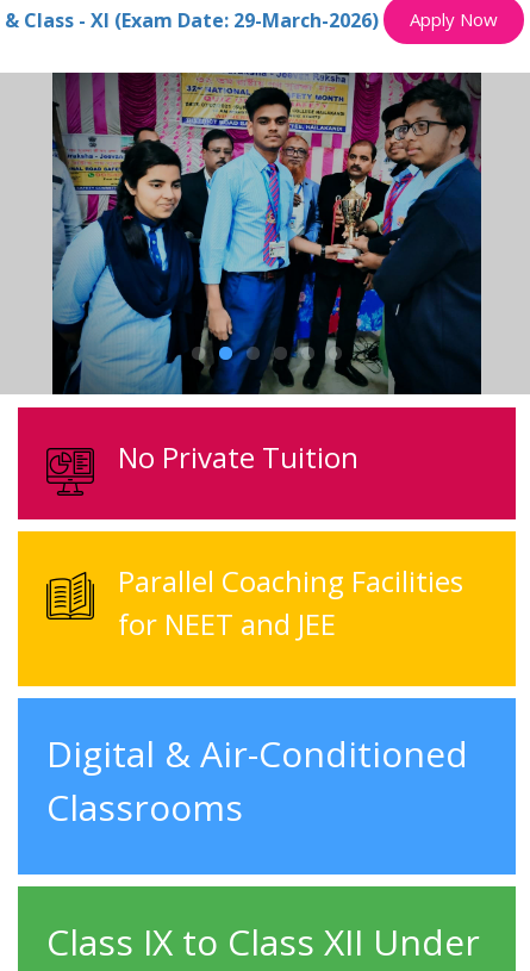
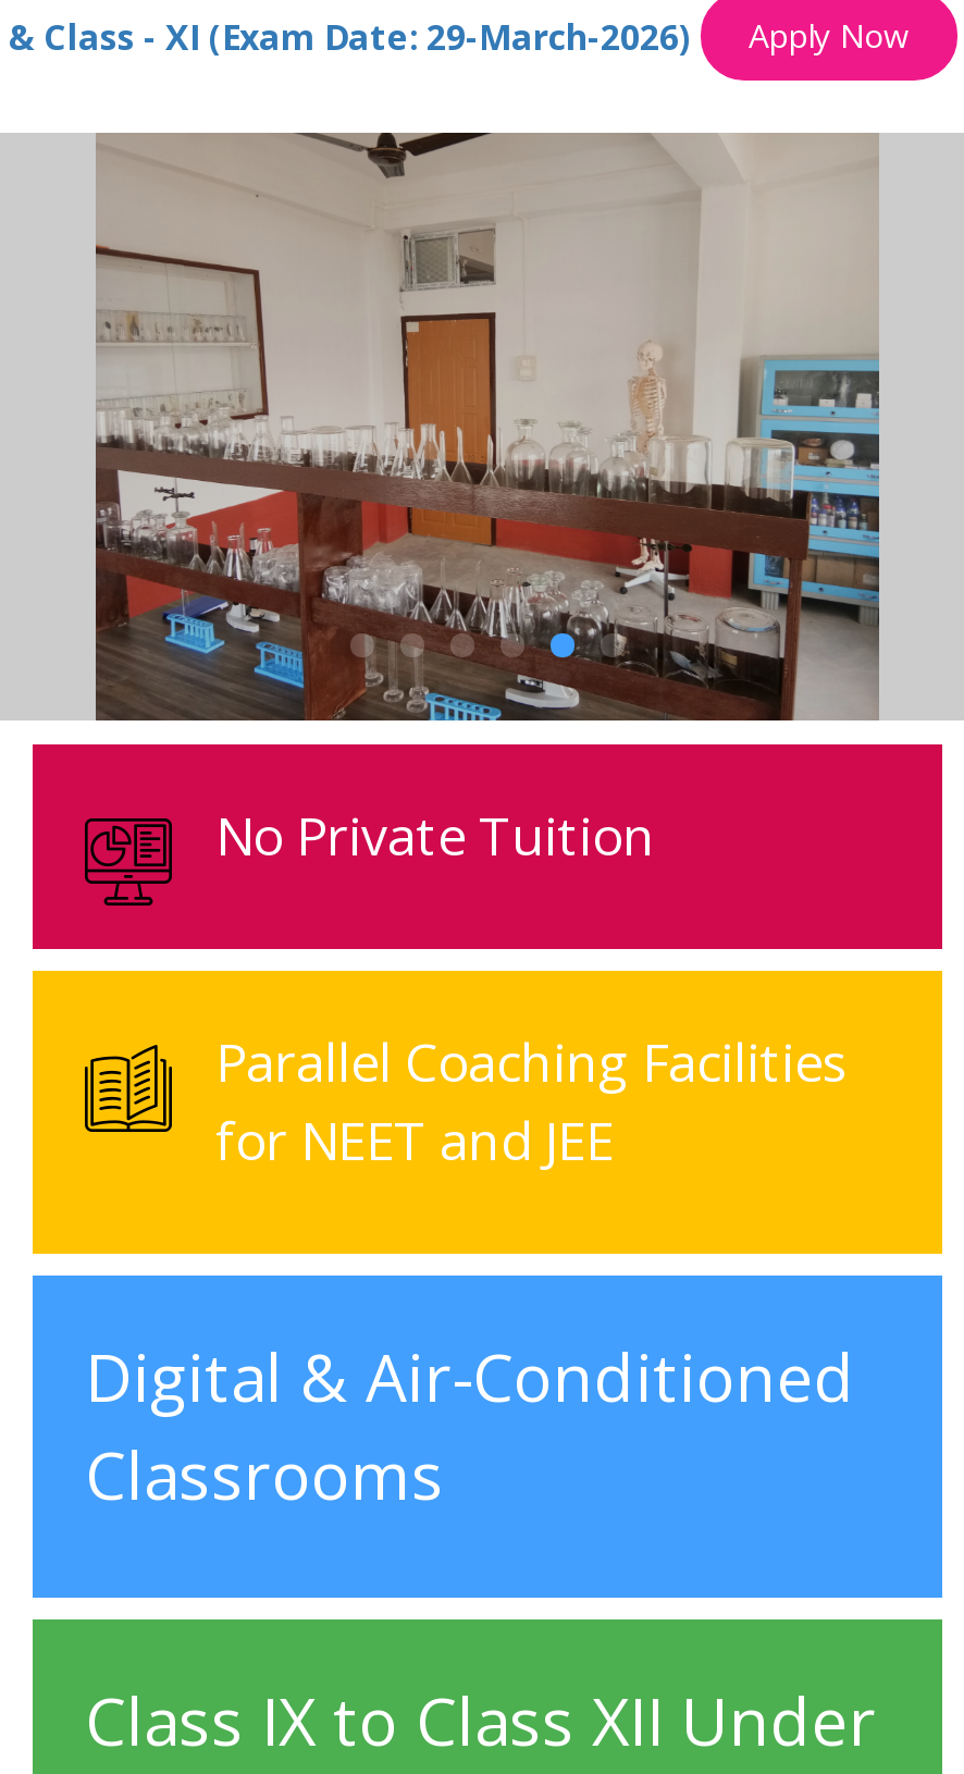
[51,71,482,396] [image] -> [94,131,879,723] [image]

